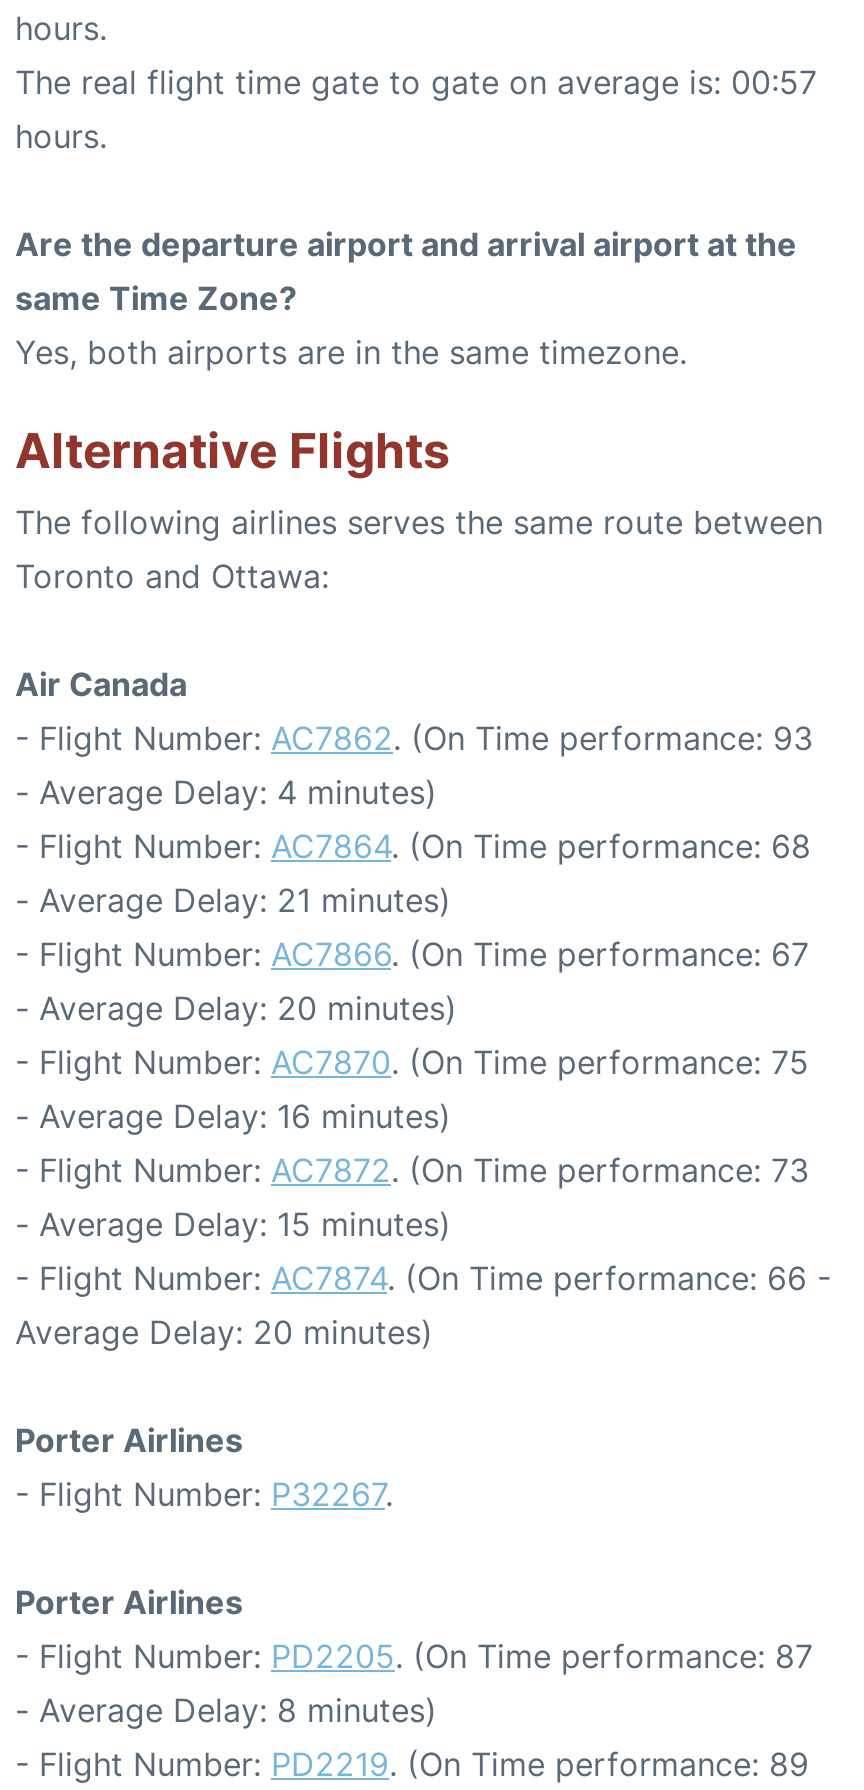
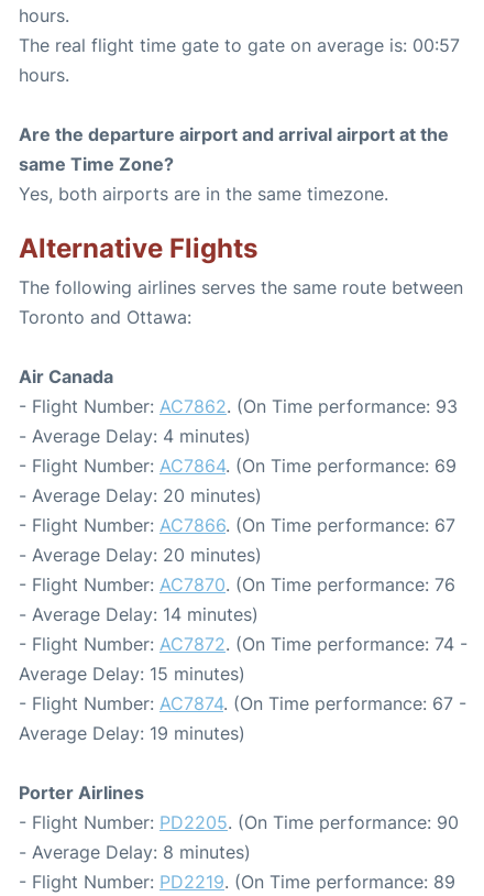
[15,826,811,866] - Flight Number: AC7864. (On Time performance: 68 -> [19,454,457,477] - Flight Number: AC7864. (On Time performance: 69
[15,880,451,920] - Average Delay: 21 minutes) -> [19,484,262,506] - Average Delay: 20 minutes)
[15,1042,831,1352] - Flight Number: AC7870. (On Time performance: 75 | - Average Delay: 16 minutes) | - Flight Number: AC7872. (On Time performance: 73 | - Average Delay: 15 minutes) | - Flight Number: AC7874. (On Time performance: 66 - | Average Delay: 20 minutes) -> [19,573,468,744] - Flight Number: AC7870. (On Time performance: 76 | - Average Delay: 14 minutes) | - Flight Number: AC7872. (On Time performance: 74 - | Average Delay: 15 minutes) | - Flight Number: AC7874. (On Time performance: 67 - | Average Delay: 19 minutes)
[15,1474,813,1676] - Flight Number: P32267. | Porter Airlines | - Flight Number: PD2205. (On Time performance: 87 -> [19,811,459,833] - Flight Number: PD2205. (On Time performance: 90

